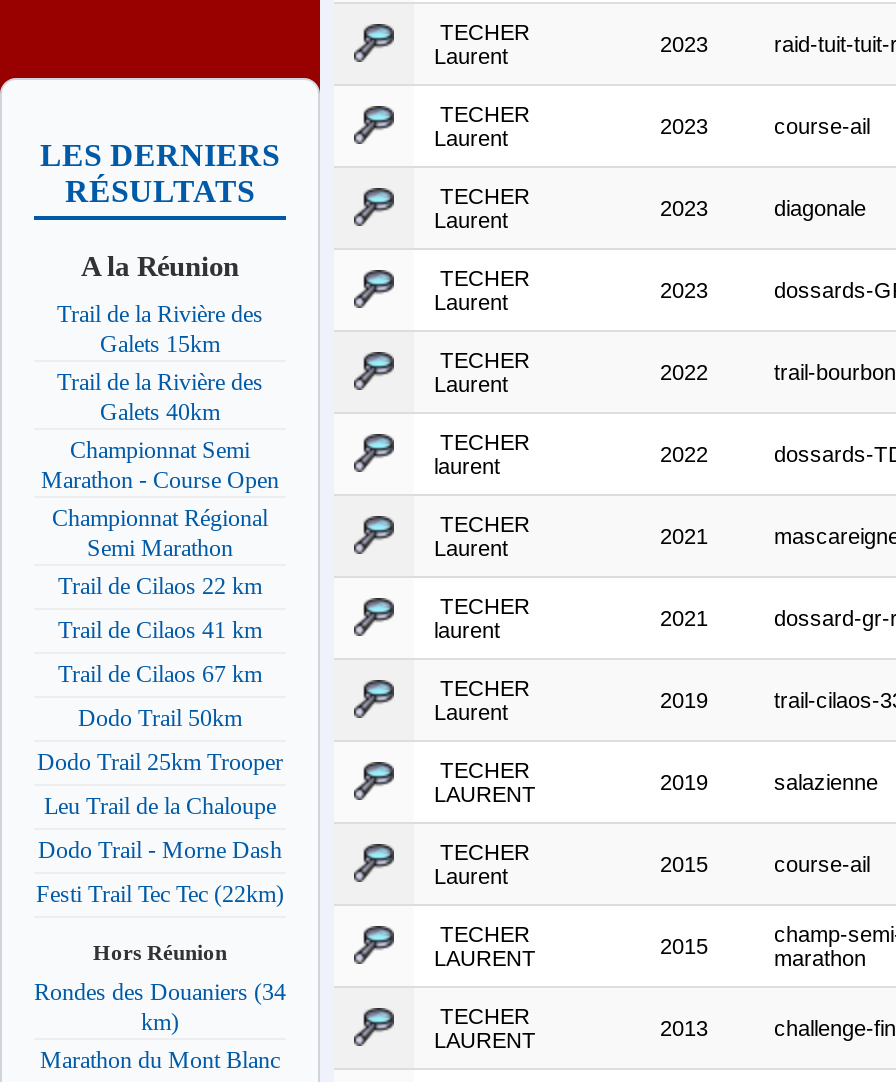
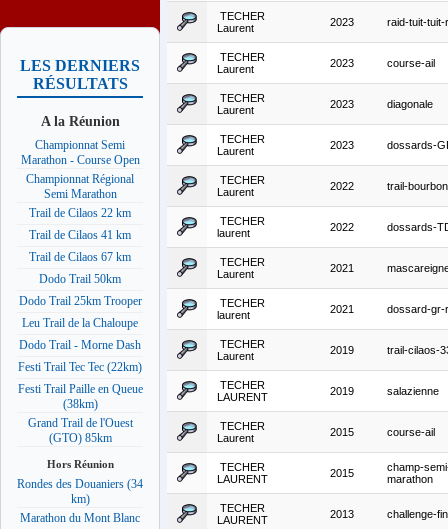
[57,301,263,423] Trail de la Rivière des | Galets 15km | Trail de la Rivière des | Galets 40km -> none
moved [36,437,284,909] -> [18,138,142,374]: Championnat Semi | Marathon - Course Open | Championnat Régional | ... | Dodo Trail - Morne Dash | Festi Trail Tec Tec (22km)
none -> [17,382,142,443] Festi Trail Paille en Queue | (38km) | Grand Trail de l'Ouest | (GTO) 85km

